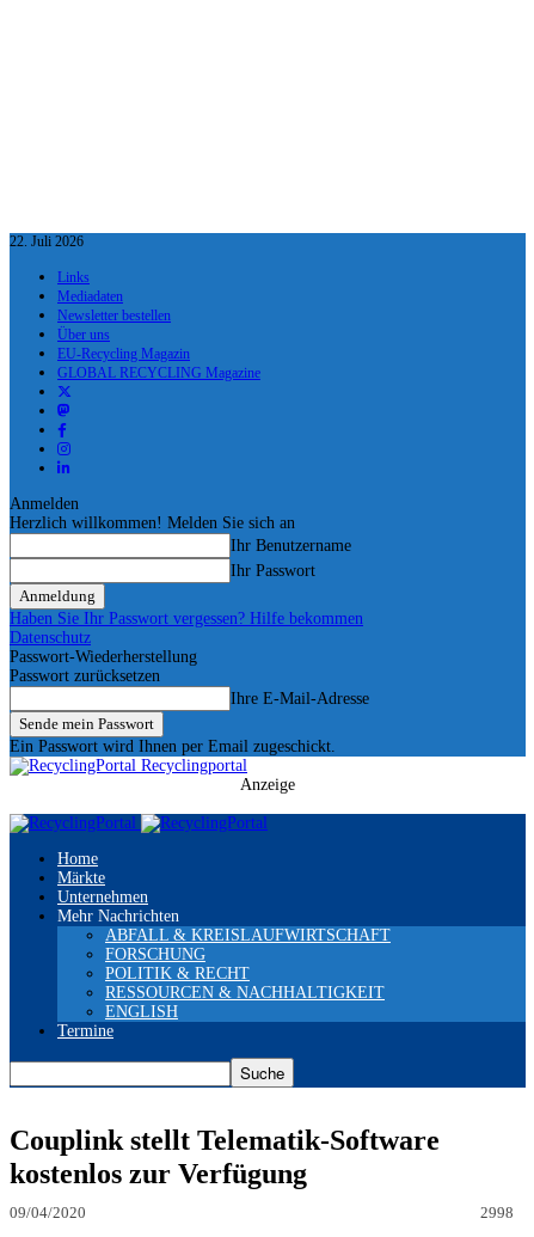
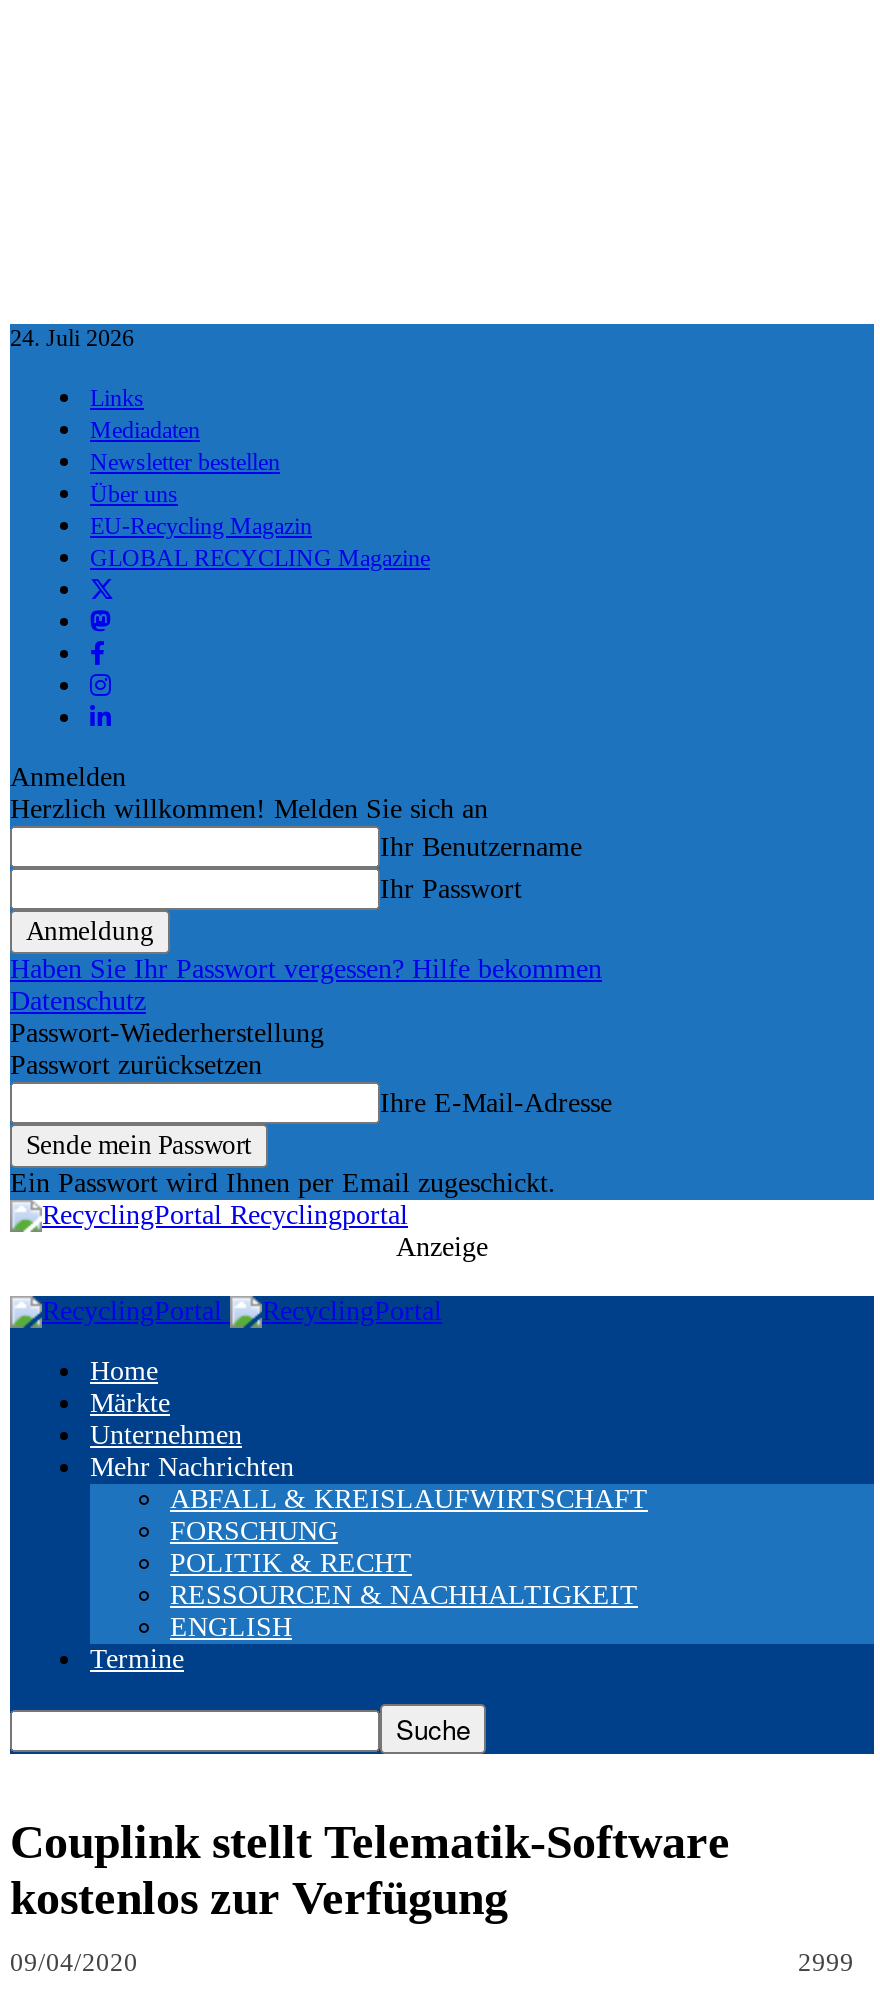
[10,233,84,250] 22. Juli 2026 -> [10,324,134,352] 24. Juli 2026
[480,1203,514,1221] 2998 -> [798,1947,854,1977] 2999

